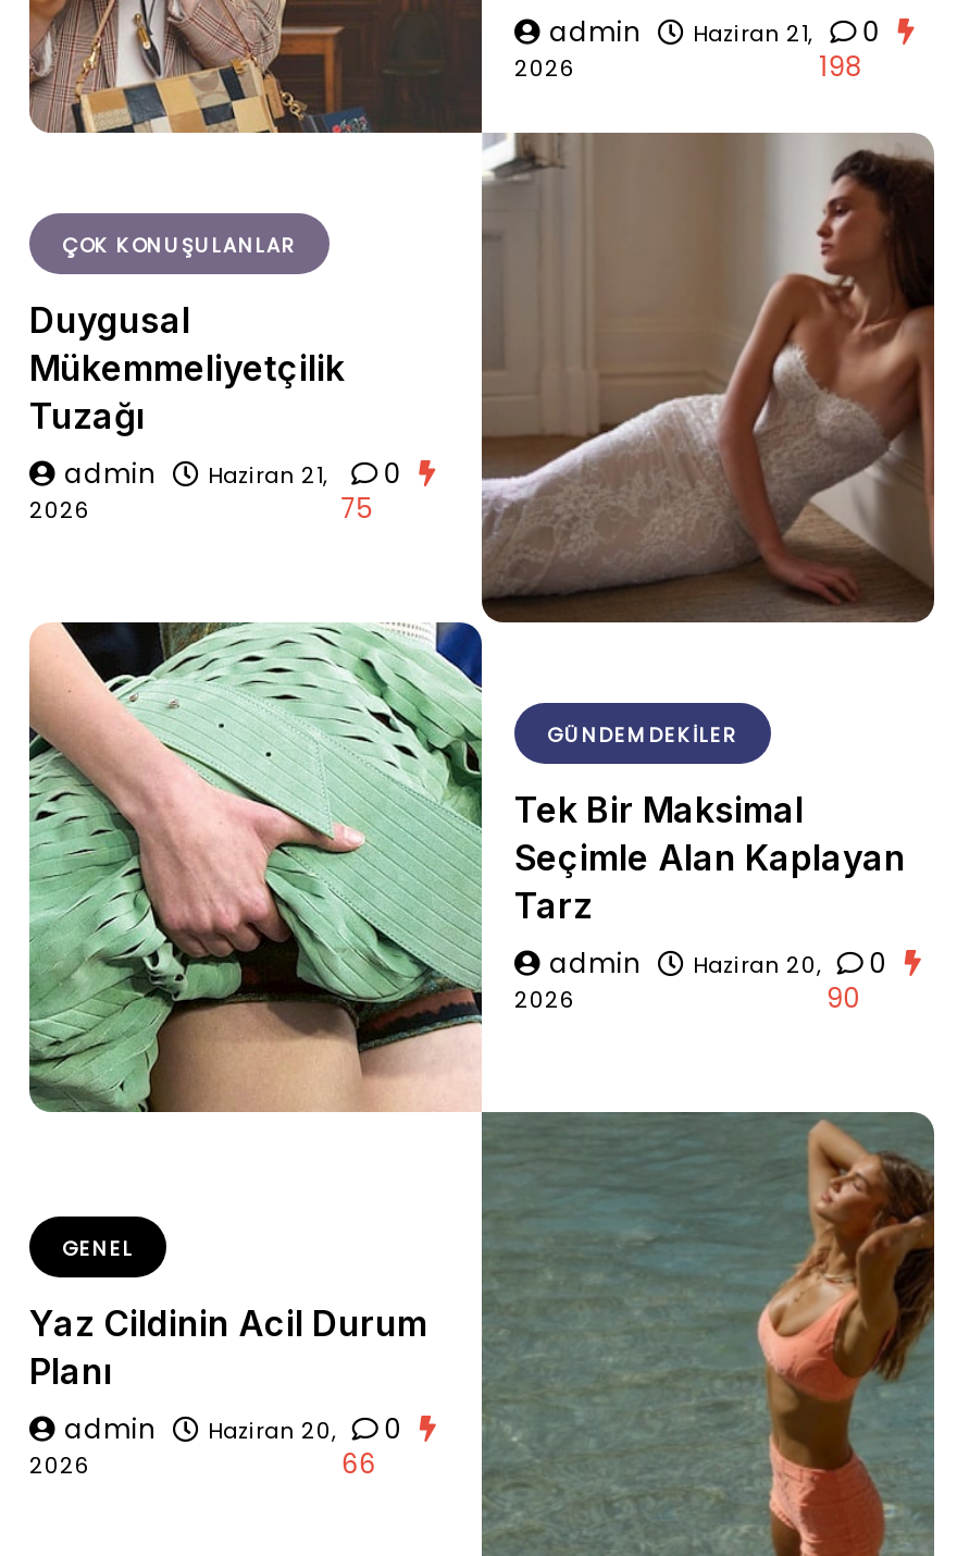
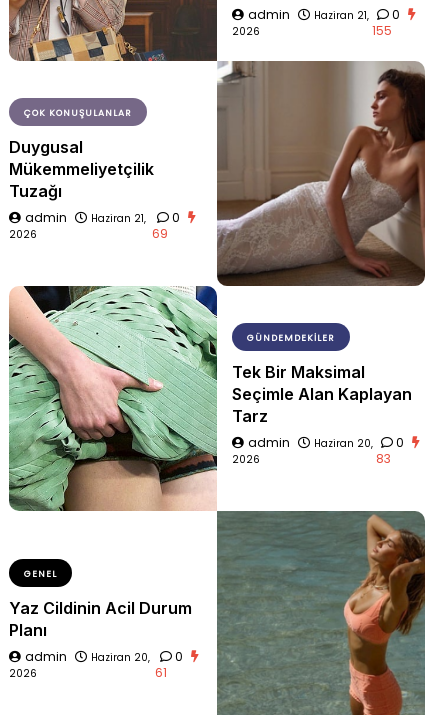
[819,47,863,84] 198 -> [372,22,392,39] 155
[341,489,373,526] 75 -> [151,225,167,242] 69
[826,978,861,1015] 90 -> [376,450,391,467] 83
[341,1444,376,1481] 66 -> [155,664,167,681] 61

